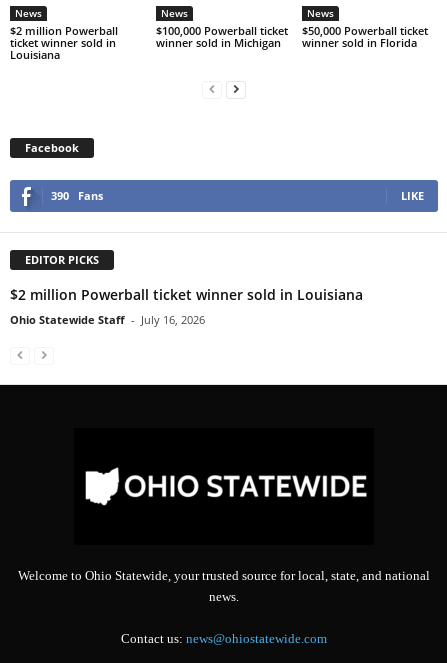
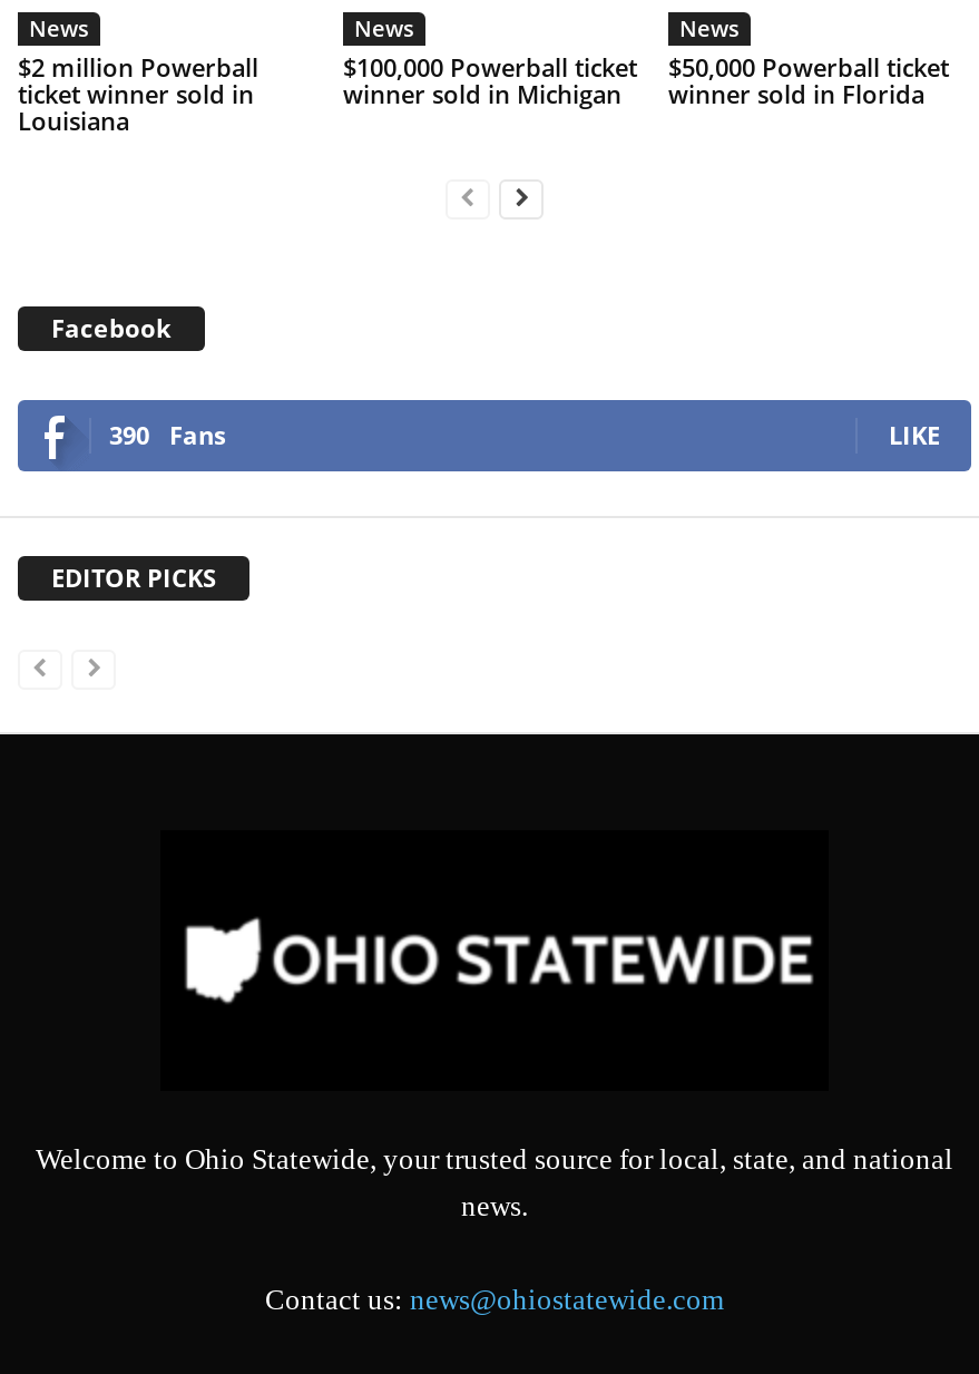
[10,285,363,327] $2 million Powerball ticket winner sold in Louisiana | Ohio Statewide Staff - July 16, 2026 -> none

